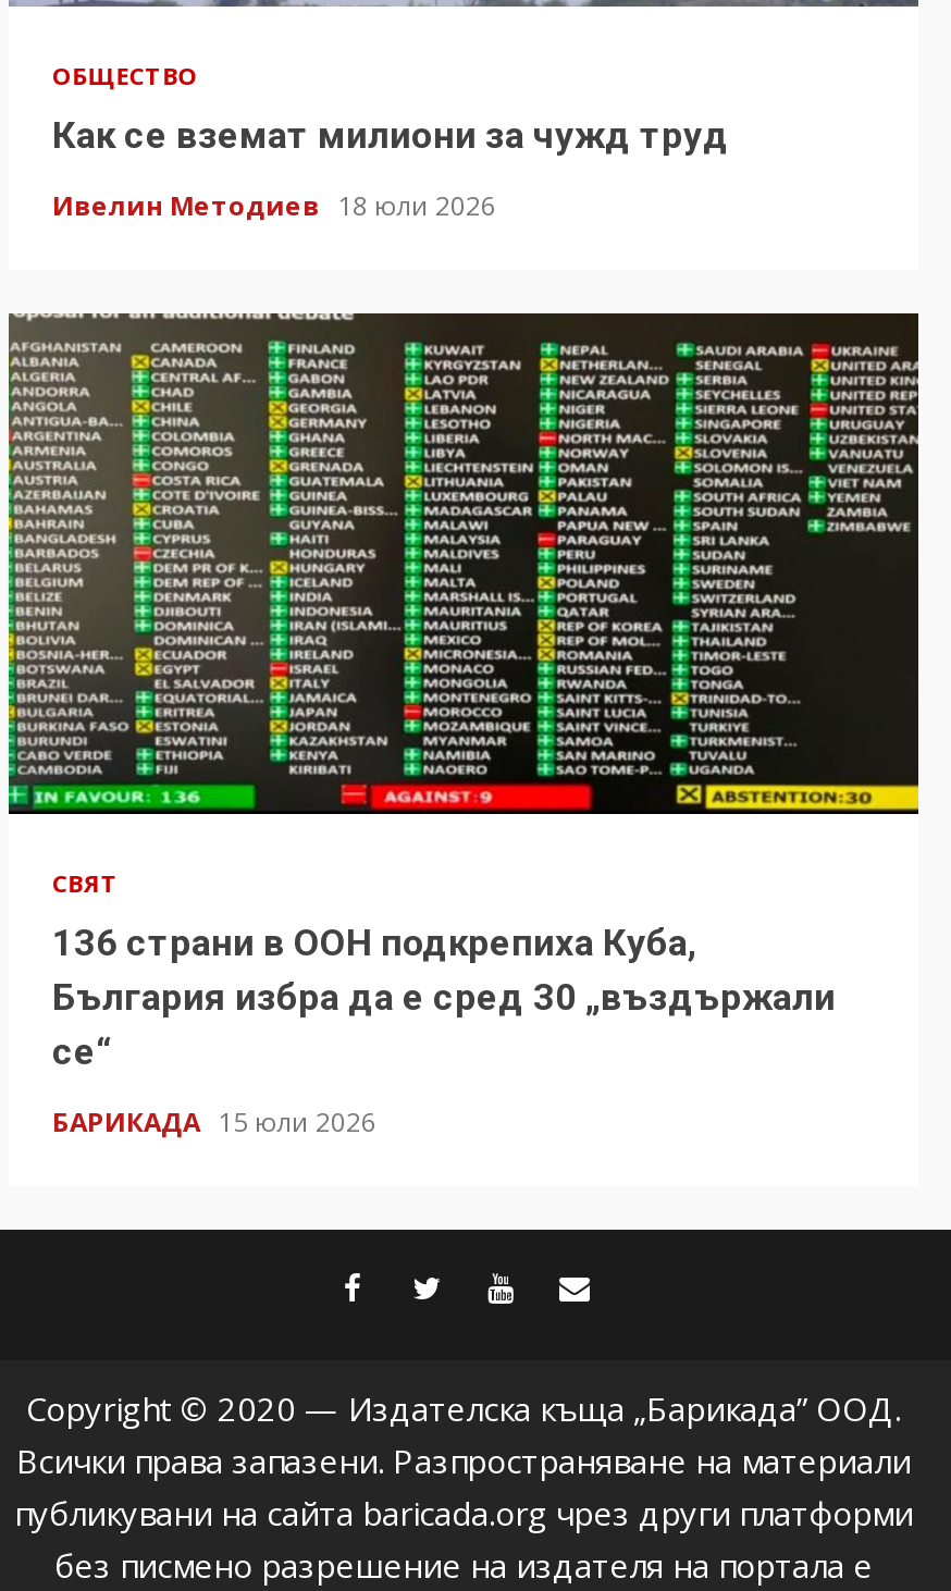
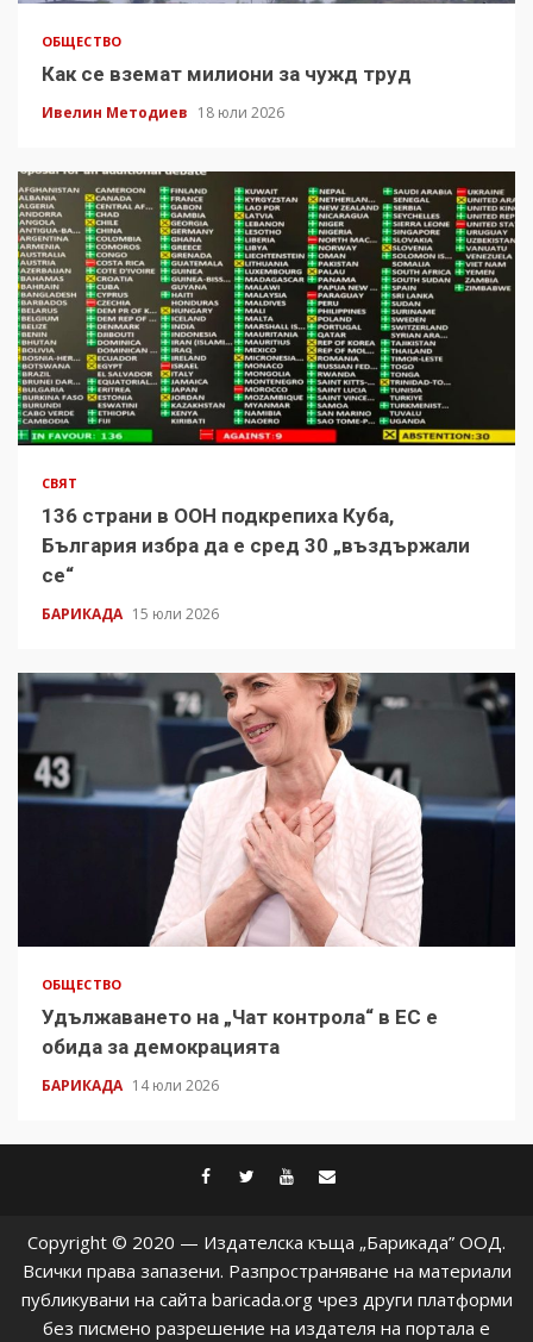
none -> [17,672,516,1095] [image] | ОБЩЕСТВО | Удължаването на „Чат контрола“ в ЕС е | обида за демокрацията | БАРИКАДА 14 юли 2026

